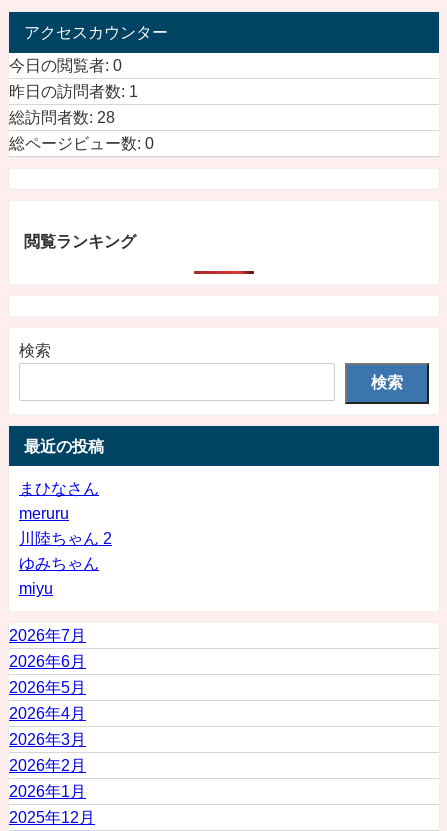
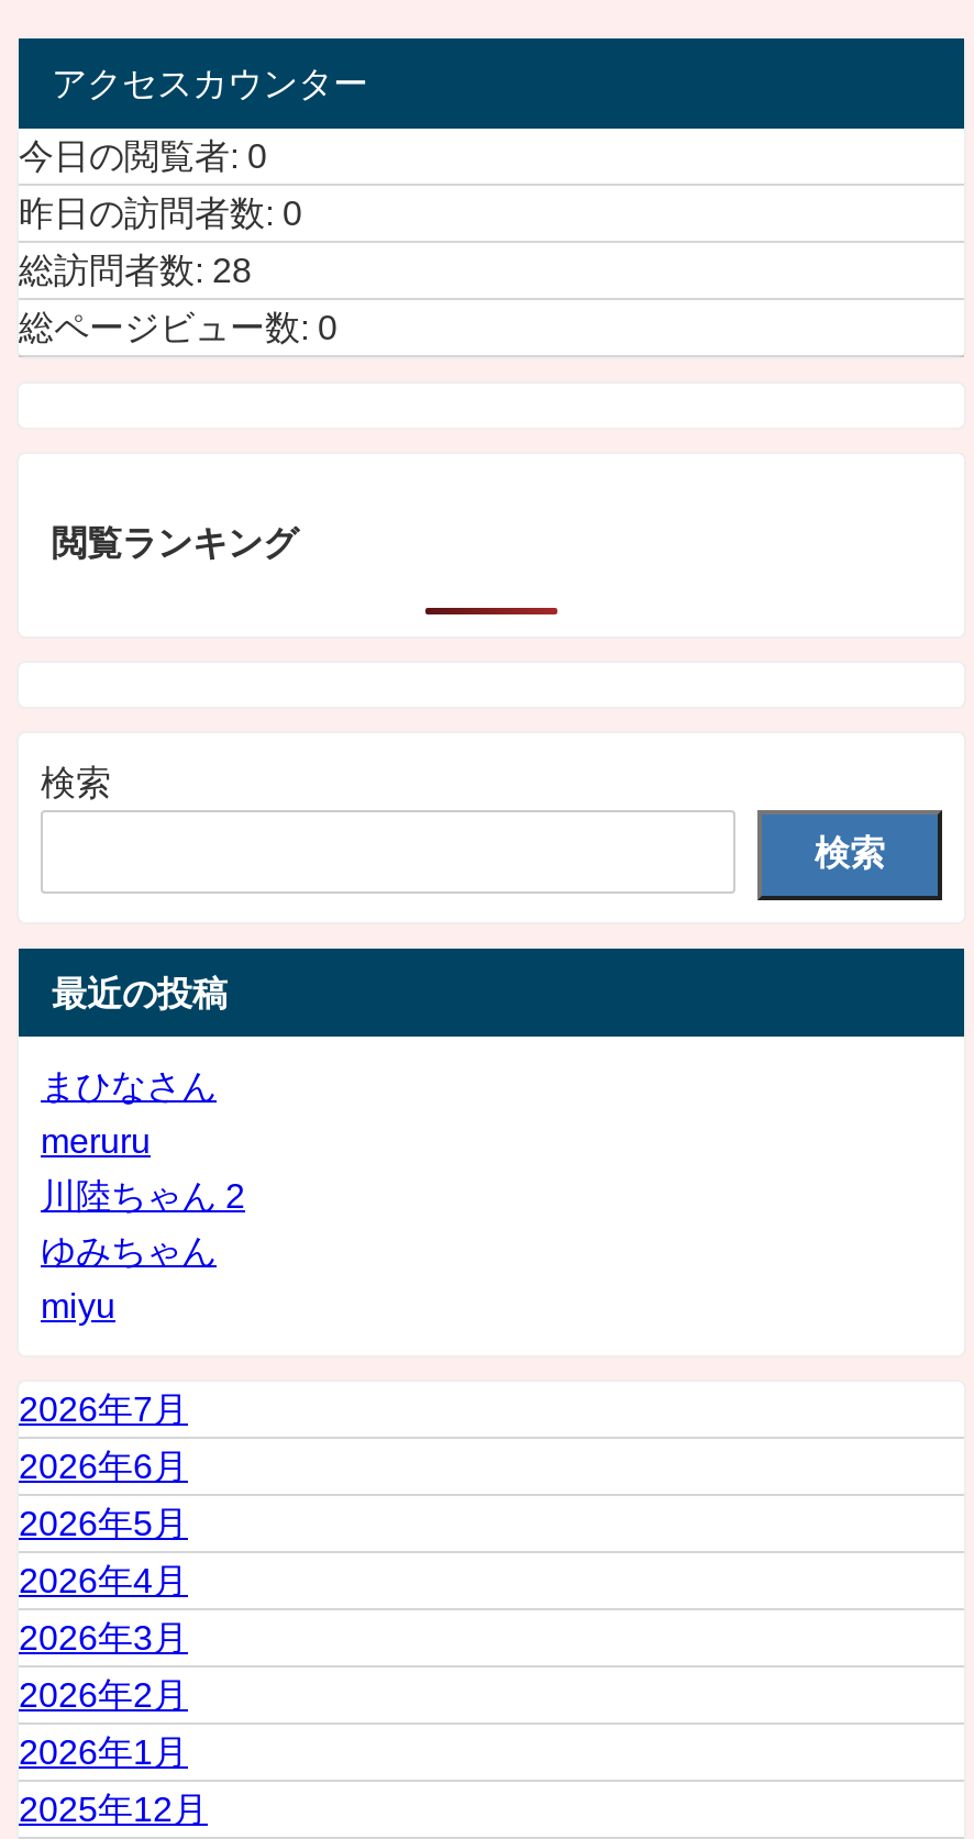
[9,83,138,99] 昨日の訪問者数: 1 -> [19,194,302,230] 昨日の訪問者数: 0

